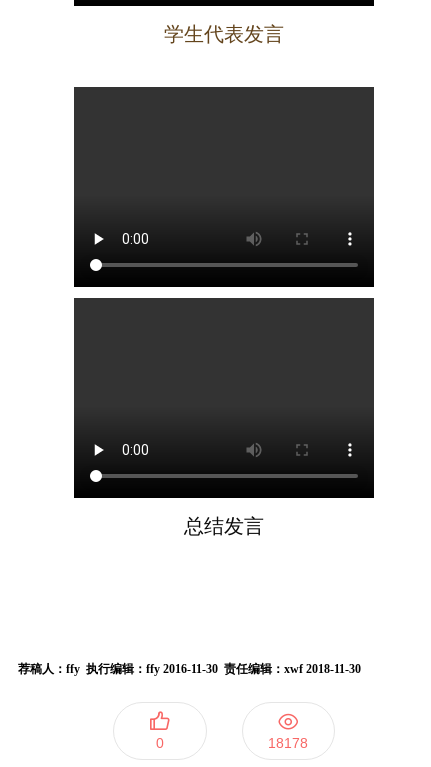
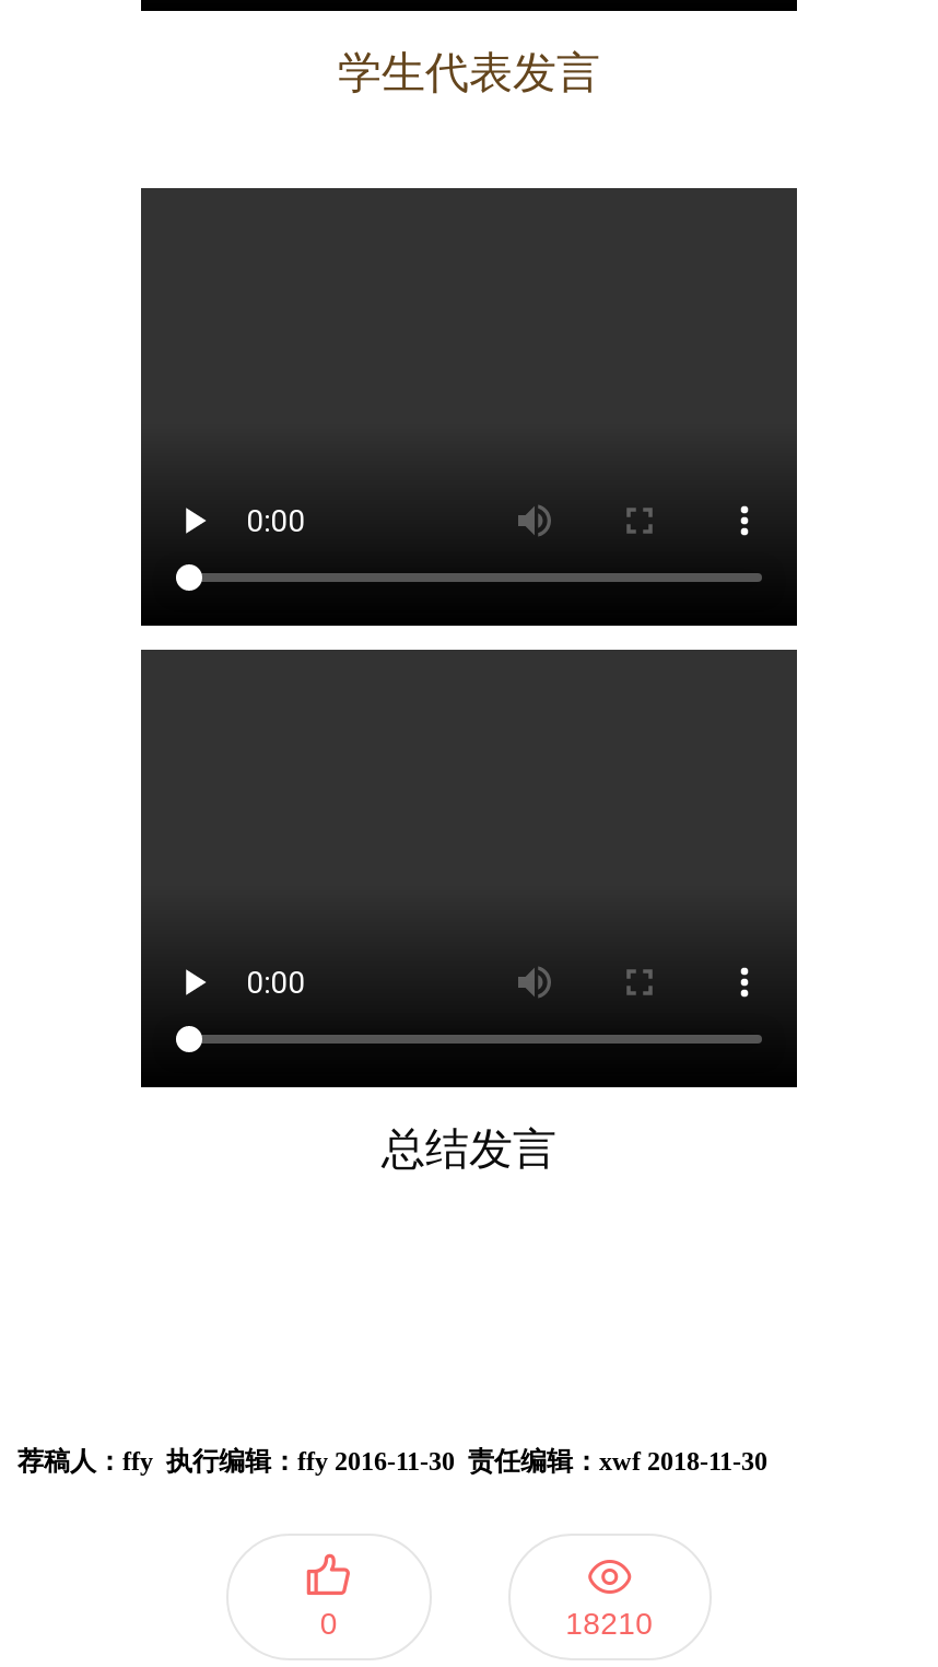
[268,735,308,751] 18178 -> [566,1607,653,1642] 18210

